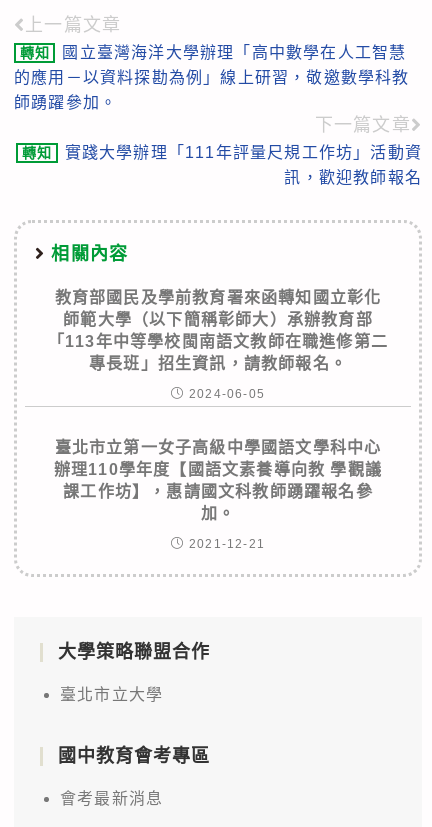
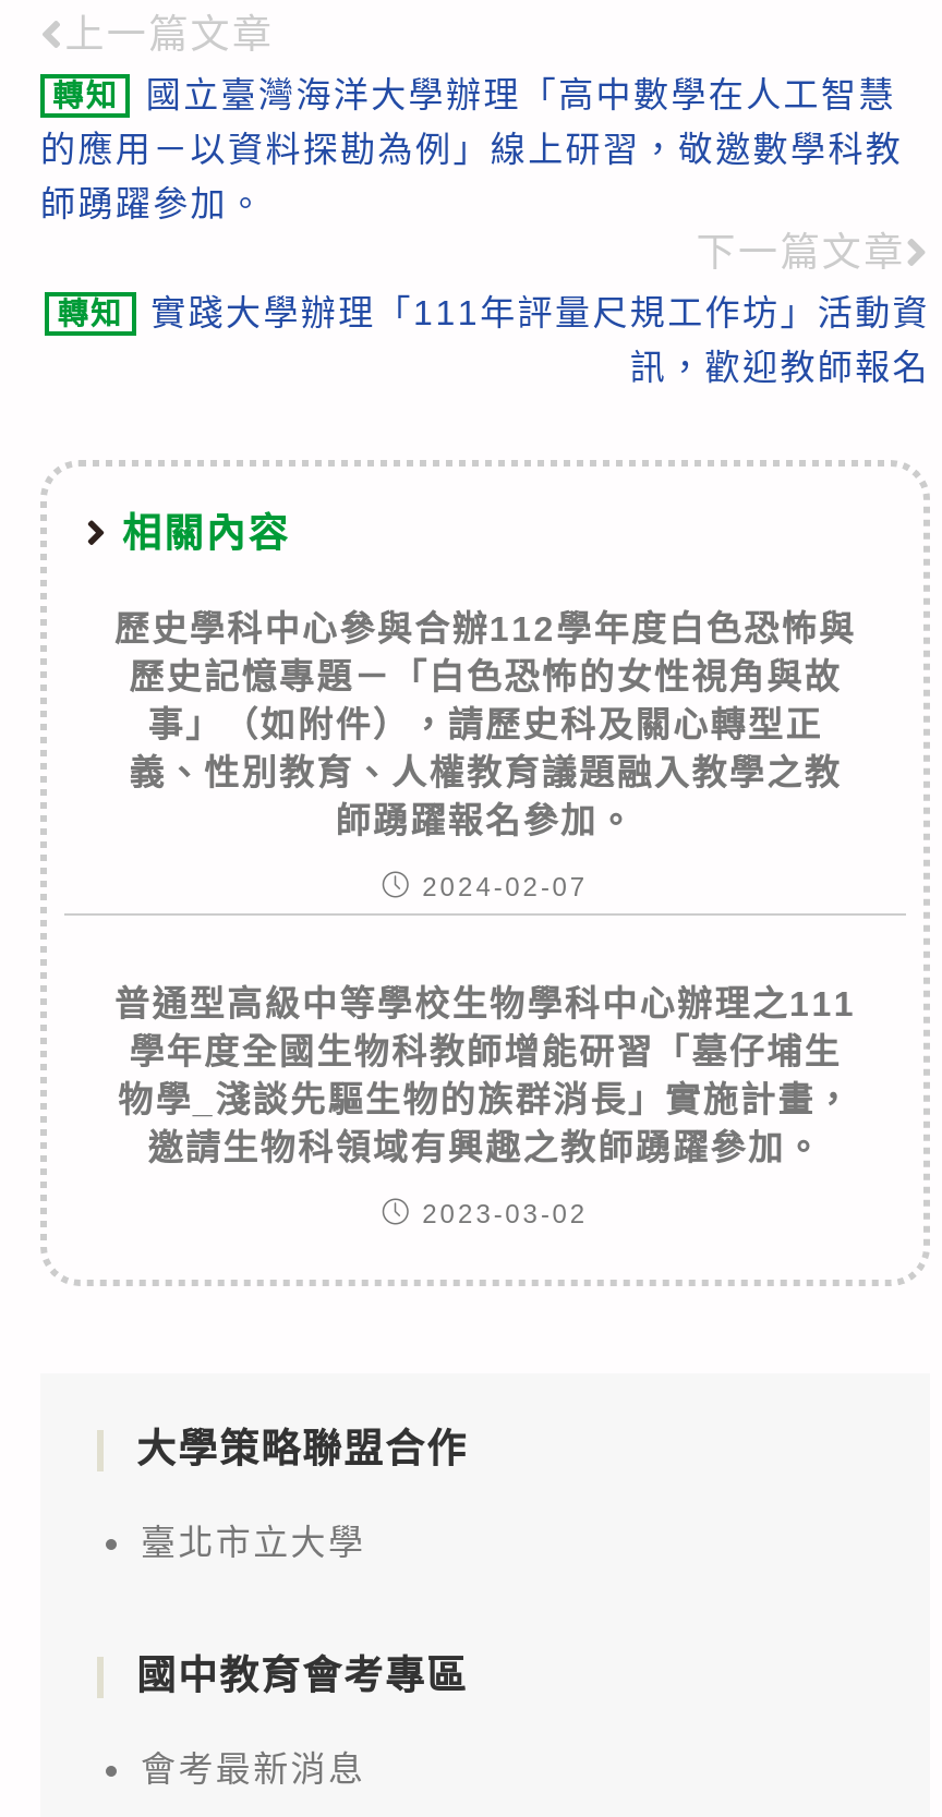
[48,289,388,372] 教育部國民及學前教育署來函轉知國立彰化 | 師範大學（以下簡稱彰師大）承辦教育部 | 「113年中等學校閩南語文教師在職進修第二 | 專長班」招生資訊，請教師報名。 -> [114,611,856,840] 歷史學科中心參與合辦112學年度白色恐怖與 | 歷史記憶專題－「白色恐怖的女性視角與故 | 事」（如附件），請歷史科及關心轉型正 | 義、性別教育、人權教育議題融入教學之教 | 師踴躍報名參加。
[189,387,265,401] 2024-06-05 -> [422,872,588,903] 2024-02-07
[54,439,382,522] 臺北市立第一女子高級中學國語文學科中心 | 辦理110學年度【國語文素養導向教 學觀議 | 課工作坊】，惠請國文科教師踴躍報名參 | 加。 -> [114,986,856,1167] 普通型高級中等學校生物學科中心辦理之111 | 學年度全國生物科教師增能研習「墓仔埔生 | 物學_淺談先驅生物的族群消長」實施計畫， | 邀請生物科領域有興趣之教師踴躍參加。
[189,537,265,551] 2021-12-21 -> [422,1199,588,1230] 2023-03-02

